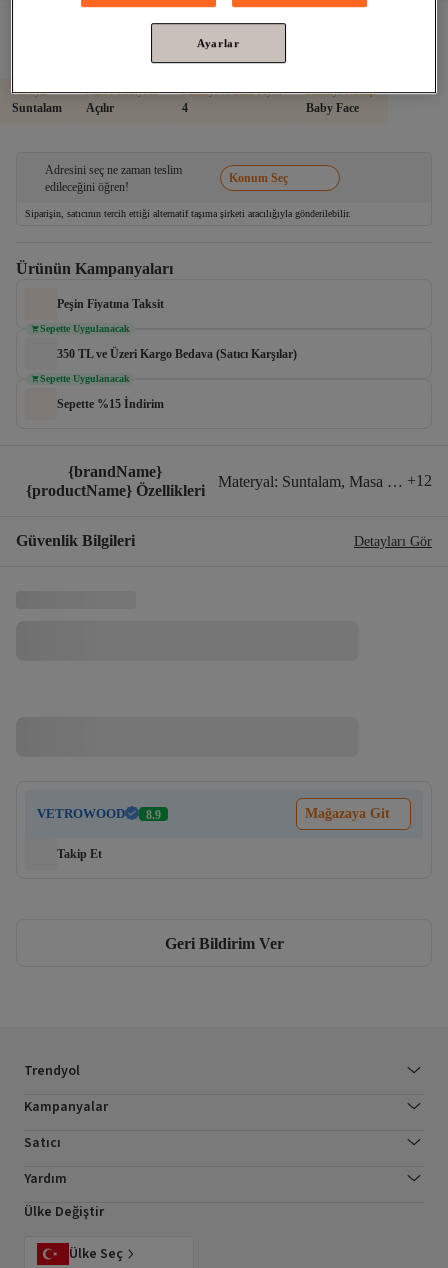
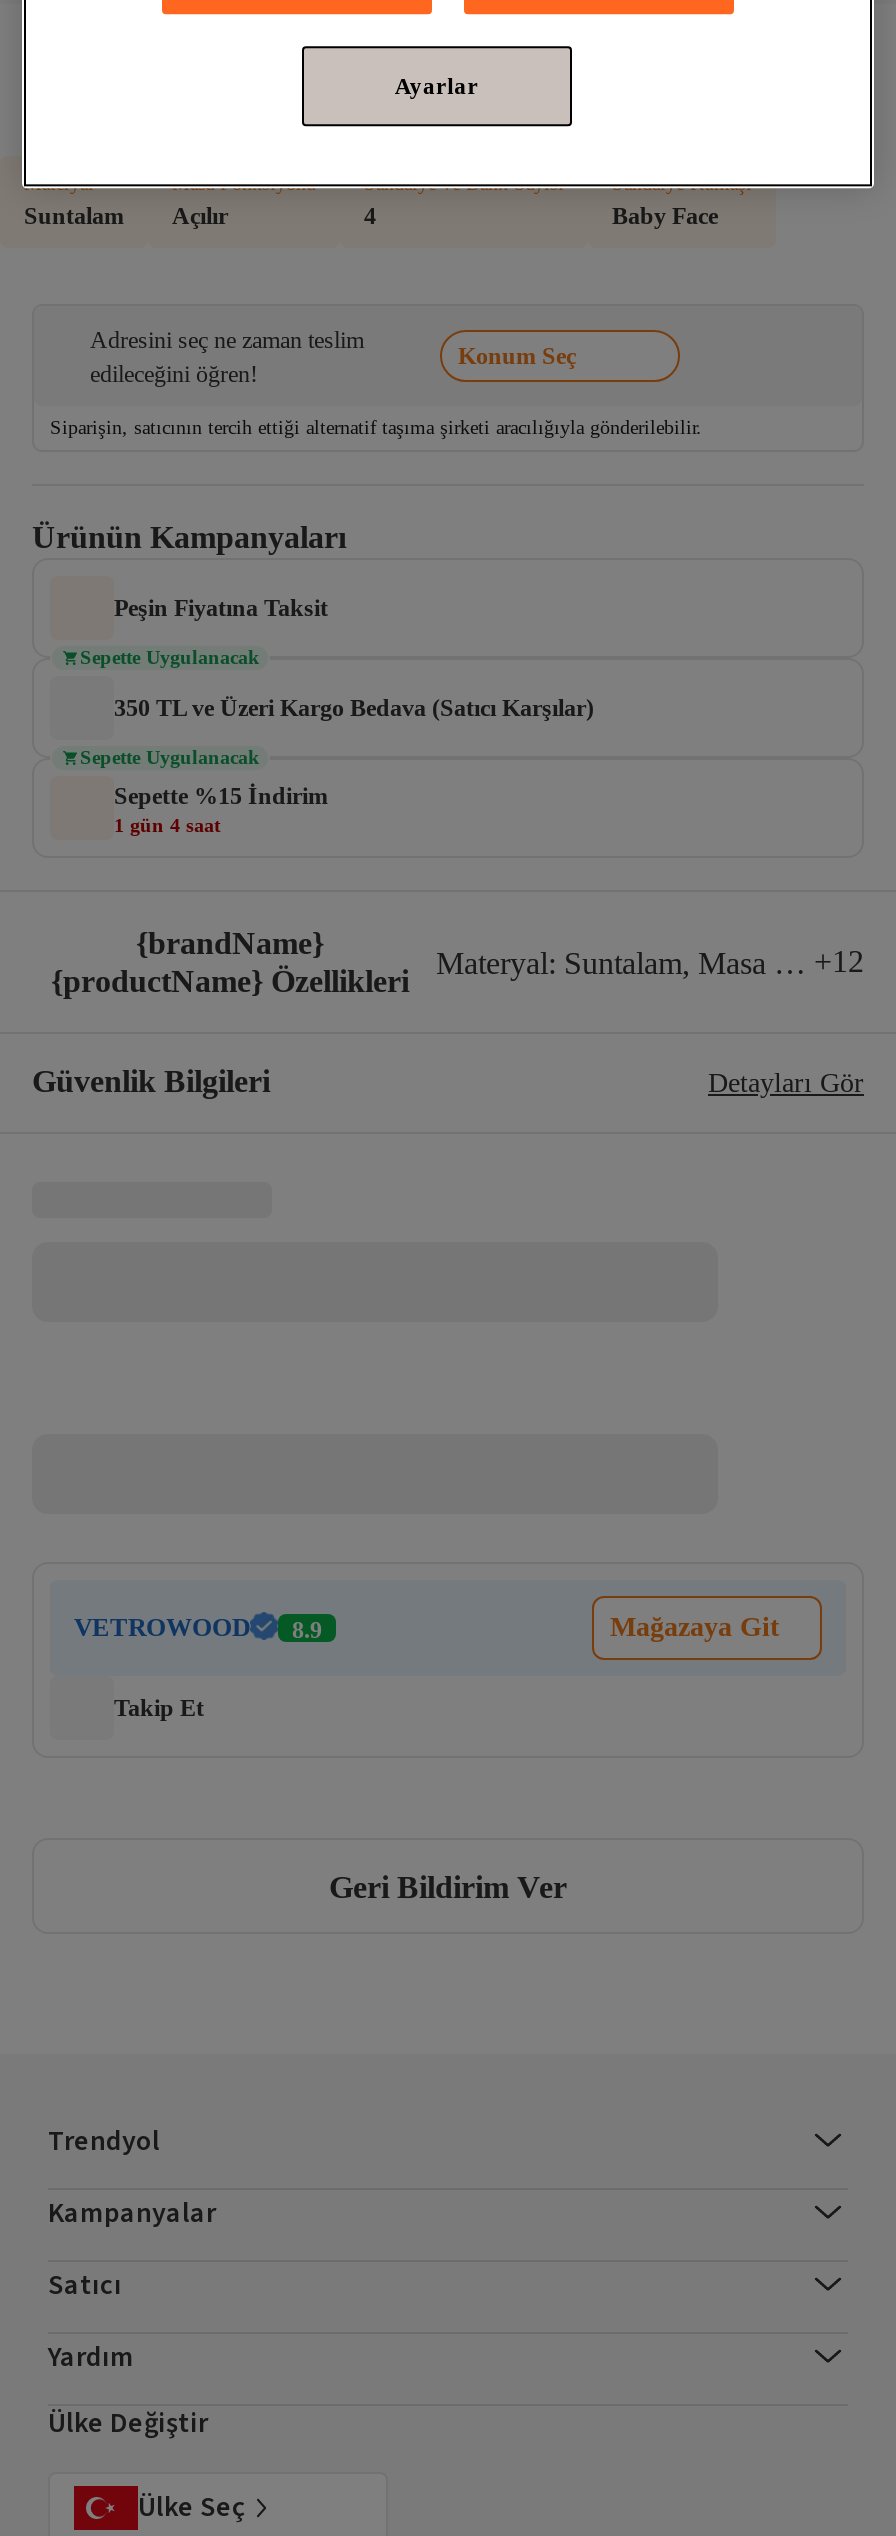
none -> [114,814,220,836] 1 gün 4 saat

